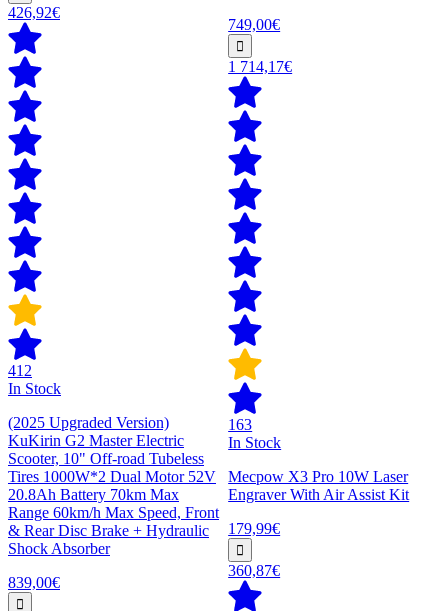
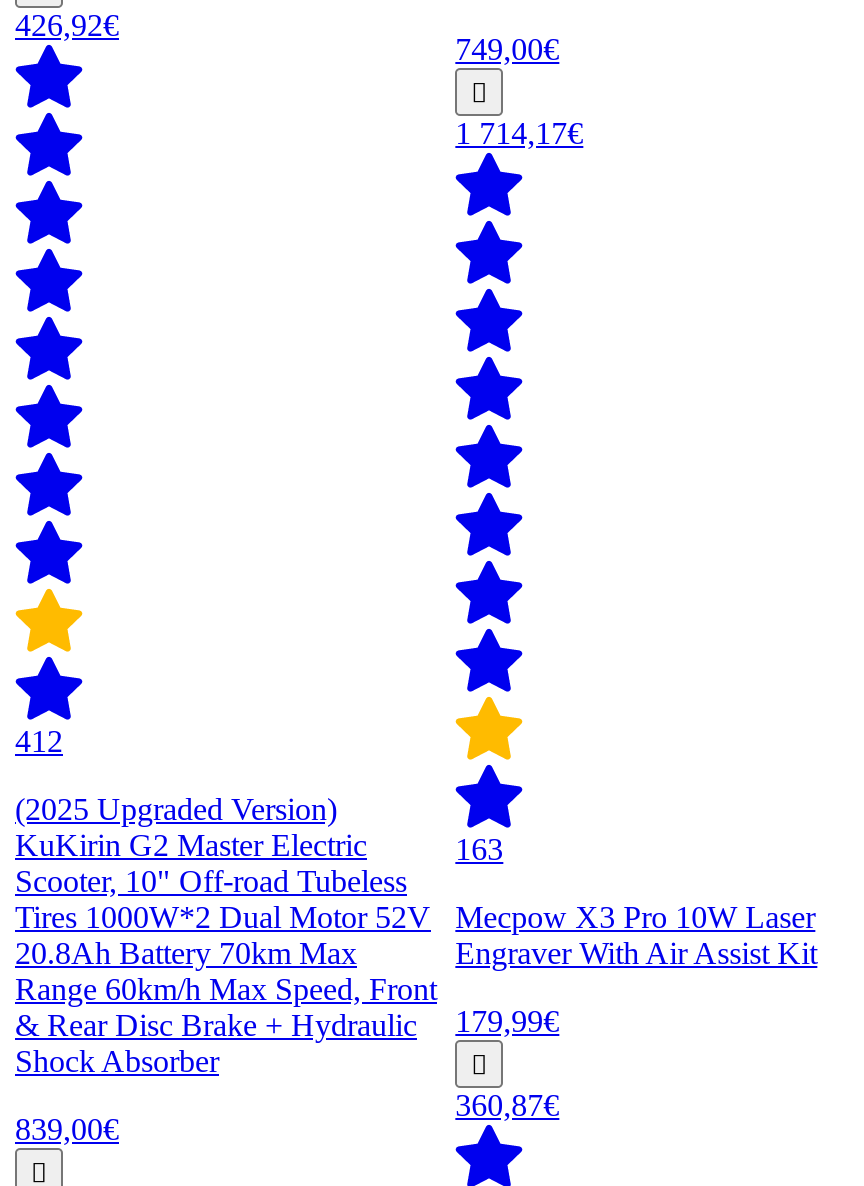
[8,380,61,397] In Stock -> none
[228,434,281,451] In Stock -> none

